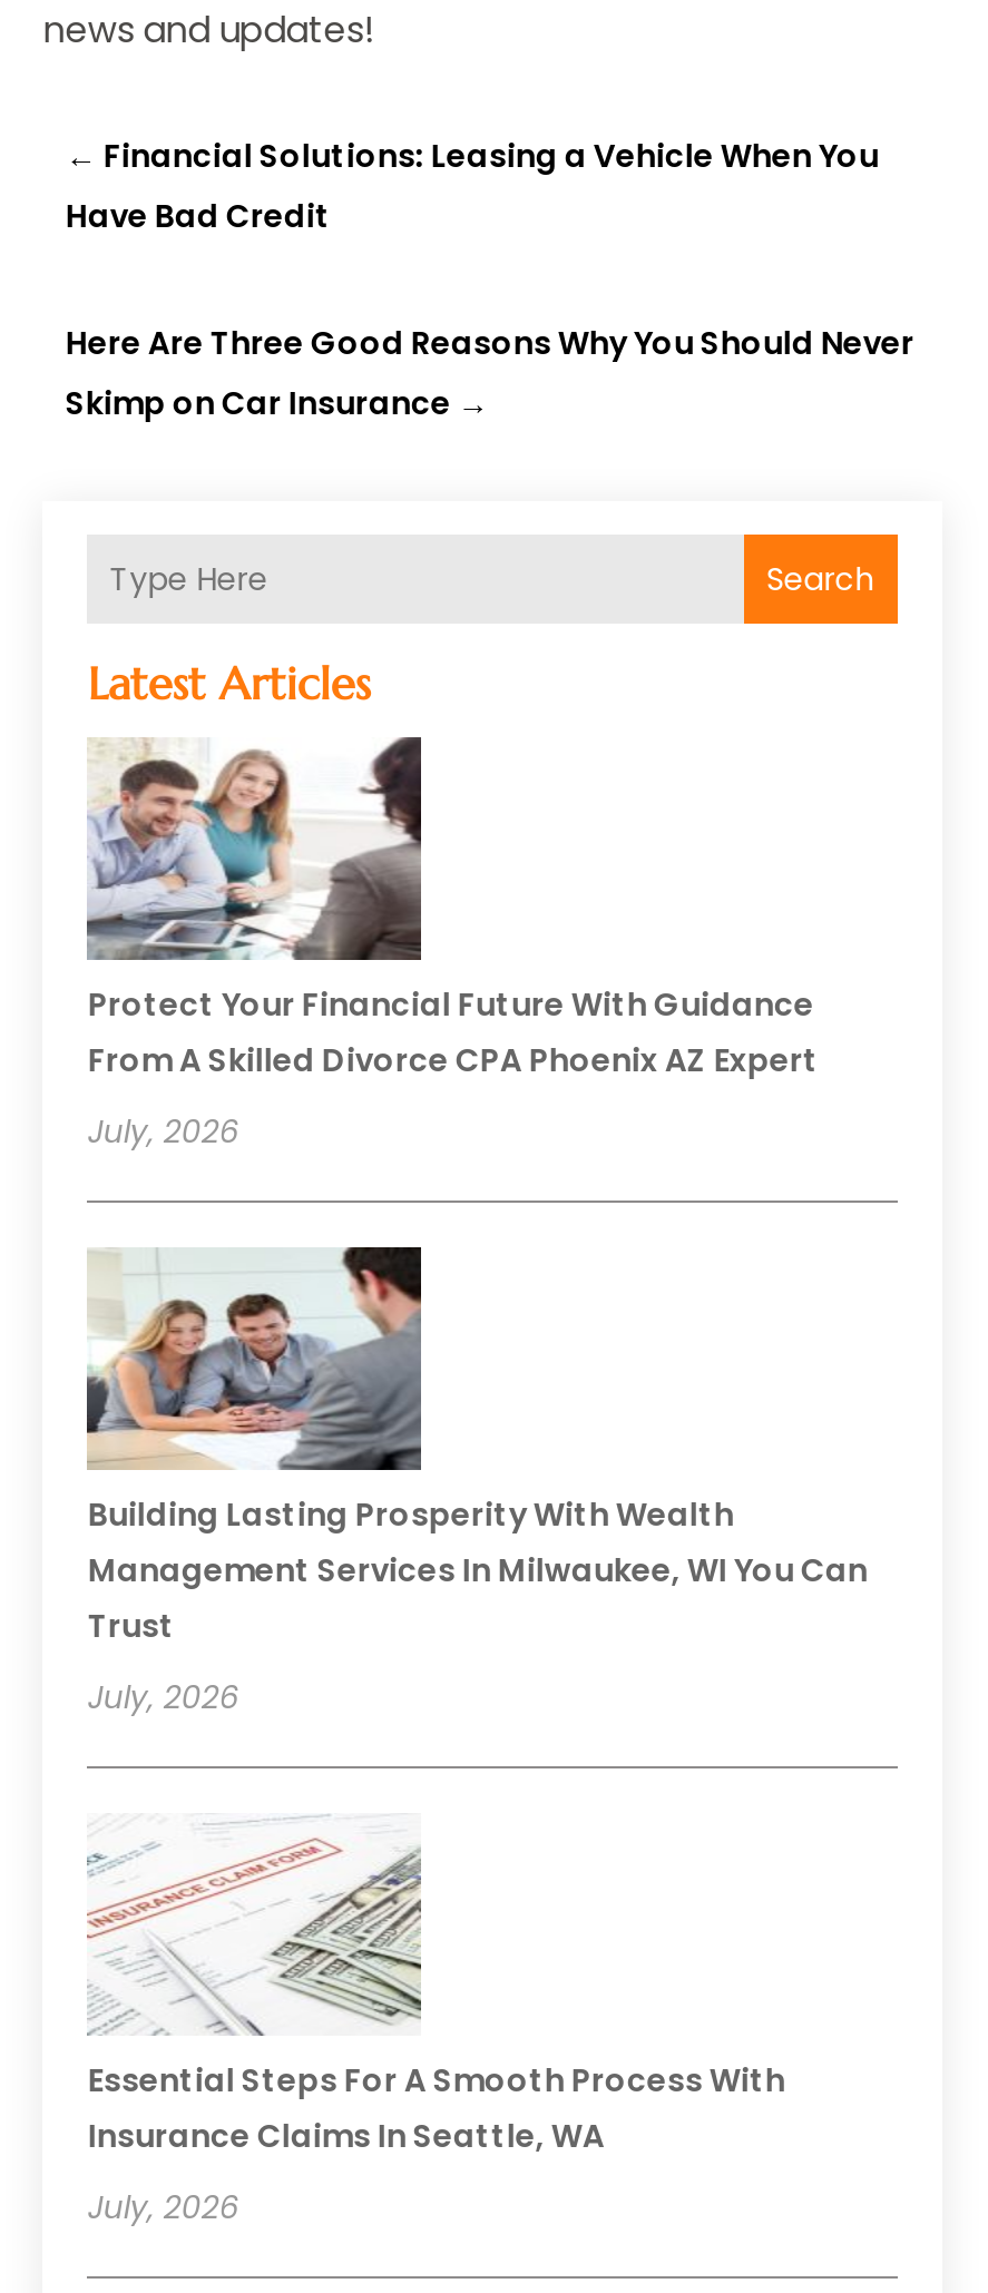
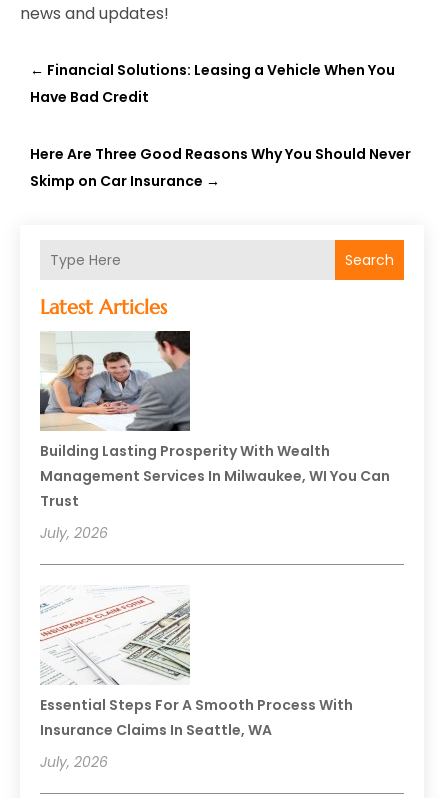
[85,735,818,1155] [image] | Protect Your Financial Future With Guidance | From A Skilled Divorce CPA Phoenix AZ Expert | July, 2026 -> none

